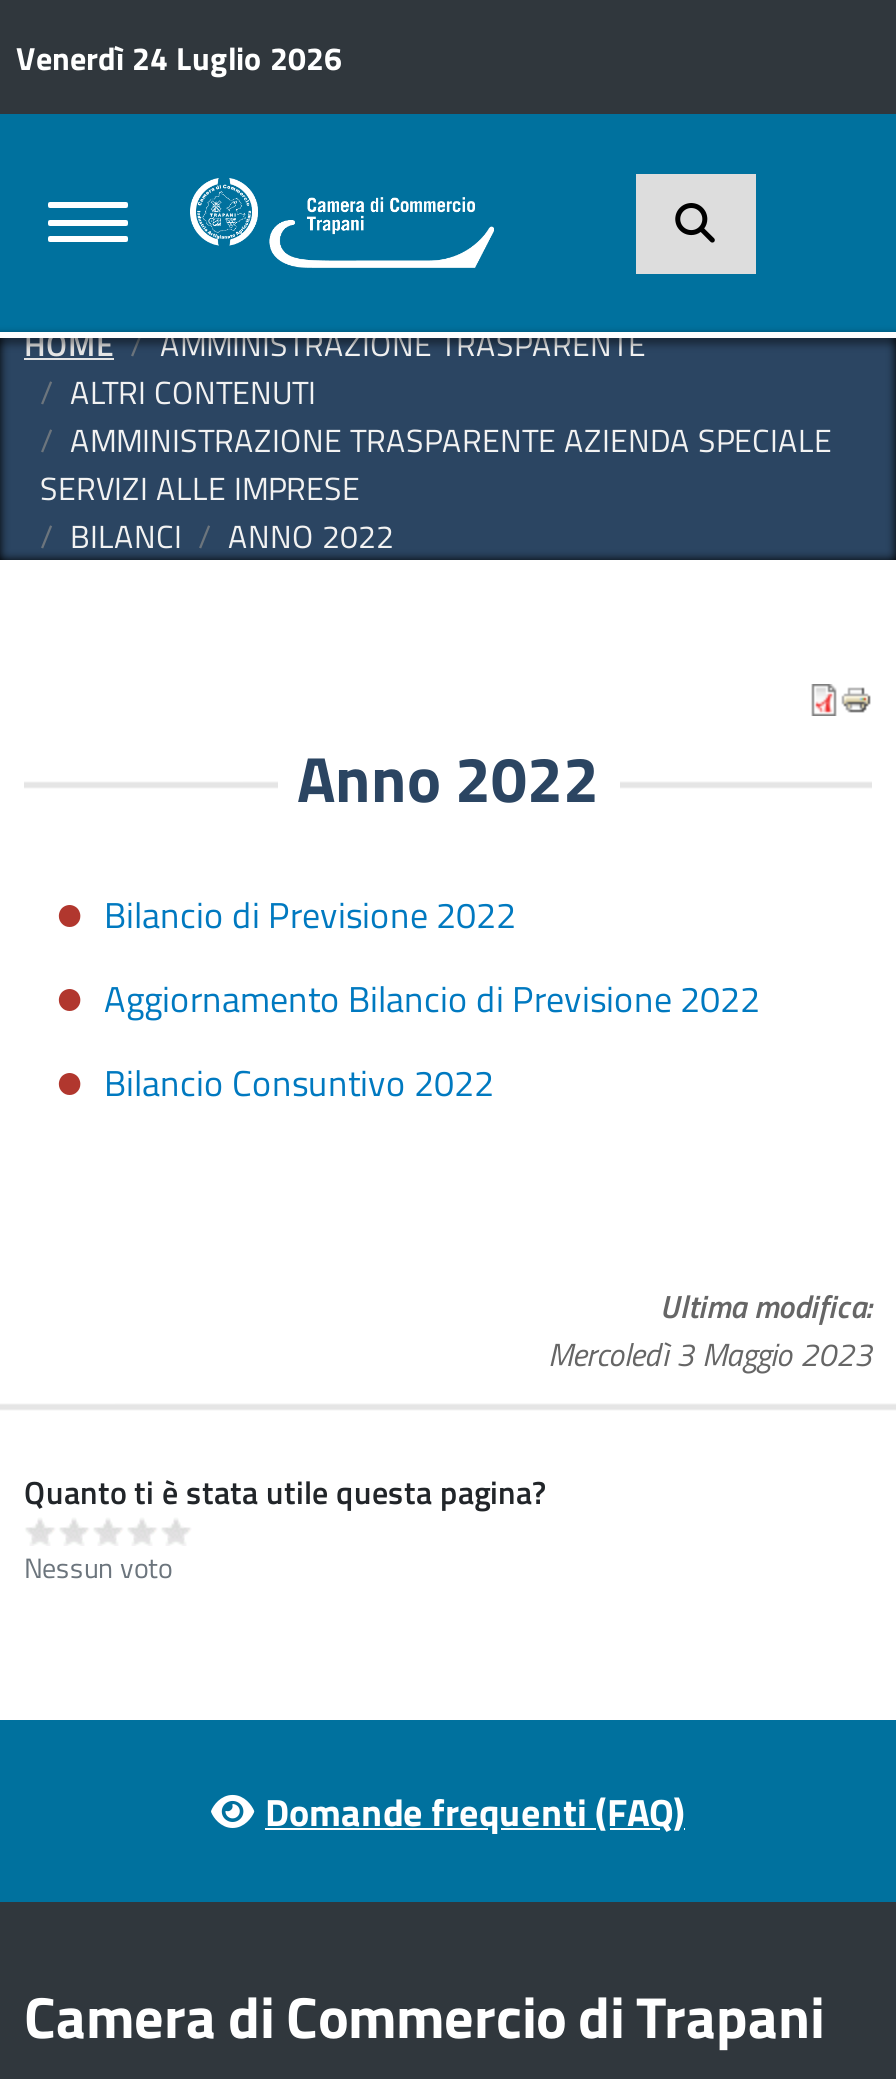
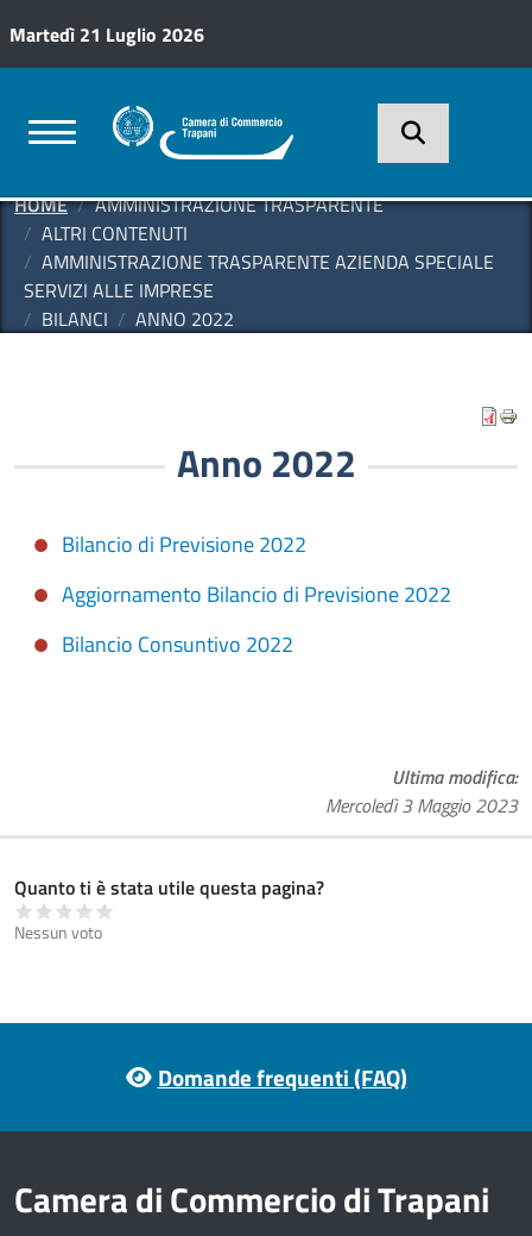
[16,33,342,81] Venerdì 24 Luglio 2026 -> [9,20,204,48] Martedì 21 Luglio 2026

